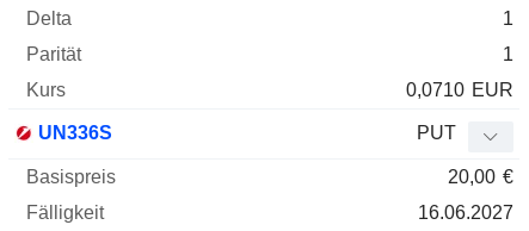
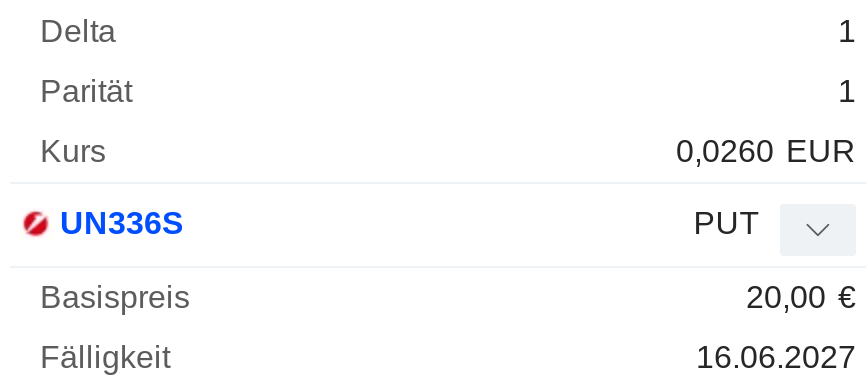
[406,80,513,100] 0,0710 EUR -> [676,134,856,168] 0,0260 EUR

